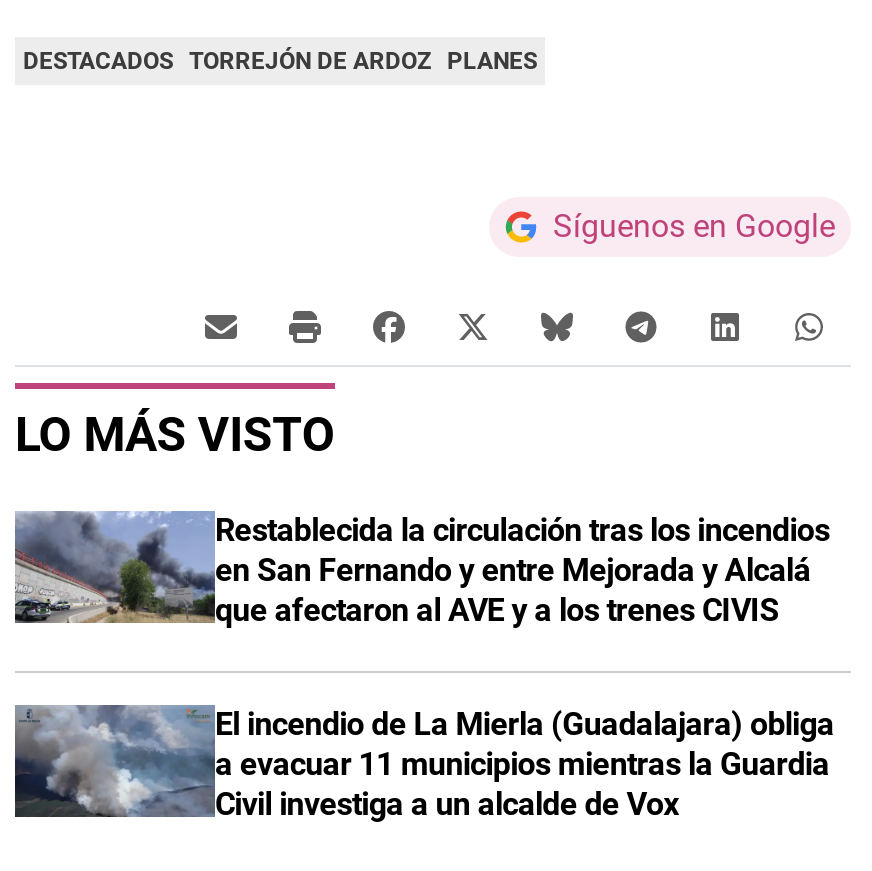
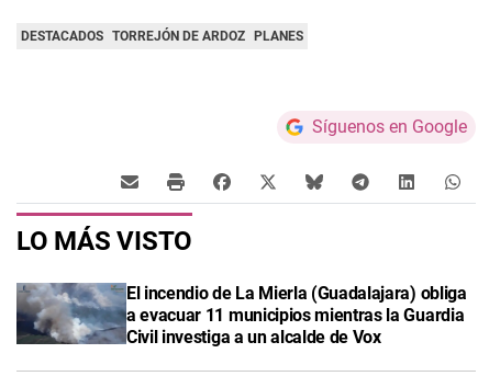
[13,510,830,628] [image] | Restablecida la circulación tras los incendios | en San Fernando y entre Mejorada y Alcalá | que afectaron al AVE y a los trenes CIVIS -> none

